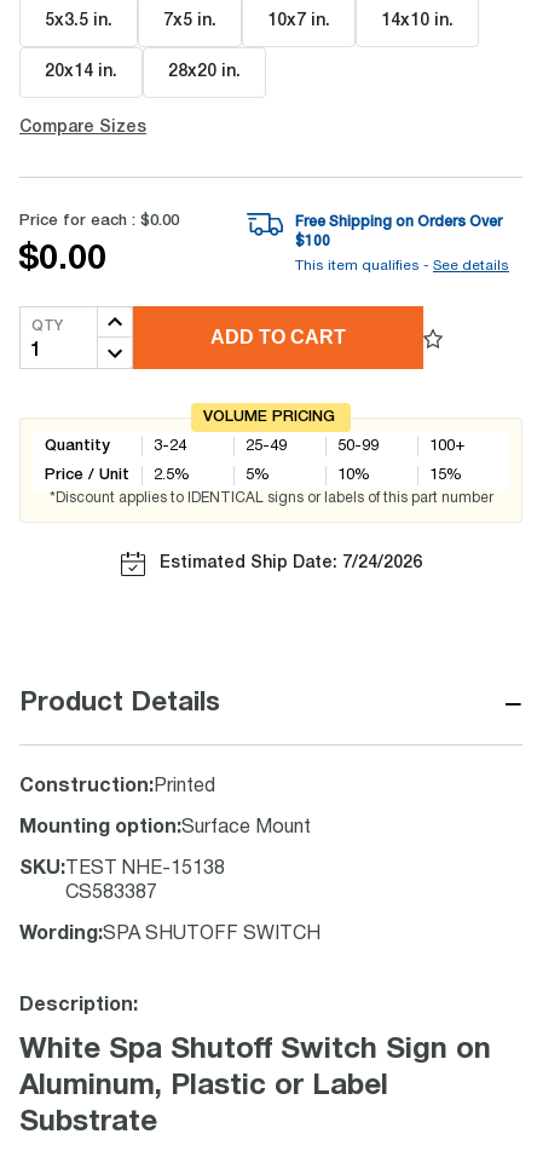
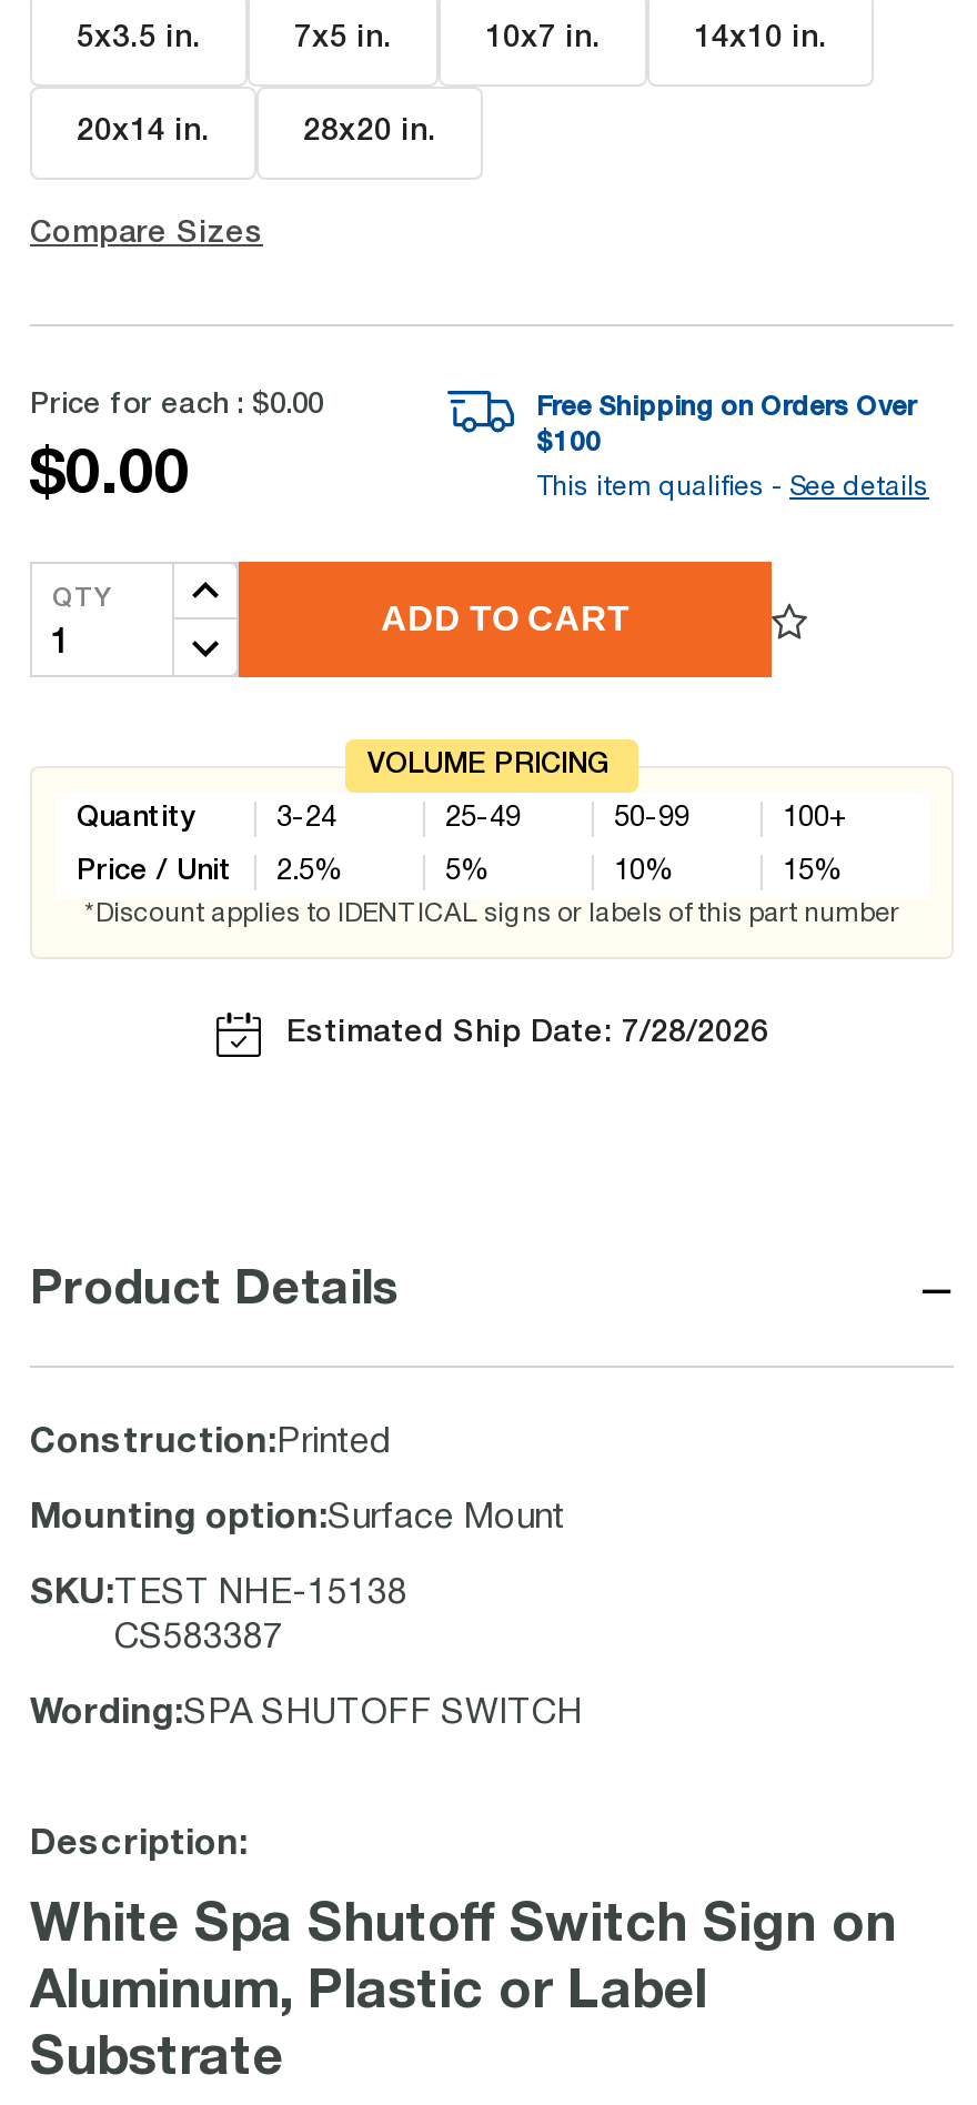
[159,556,421,571] Estimated Ship Date: 7/24/2026 -> [286,1019,768,1048] Estimated Ship Date: 7/28/2026

